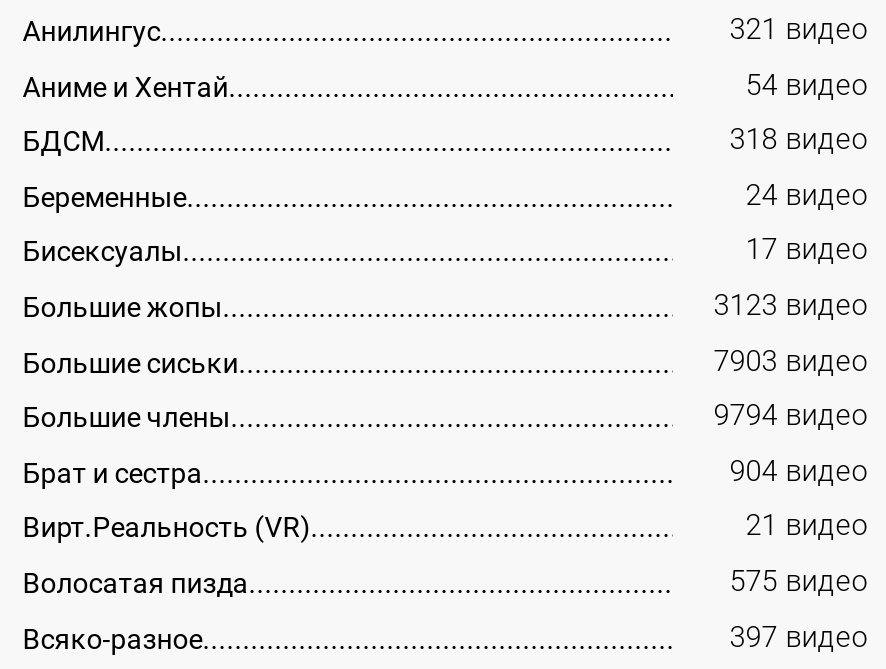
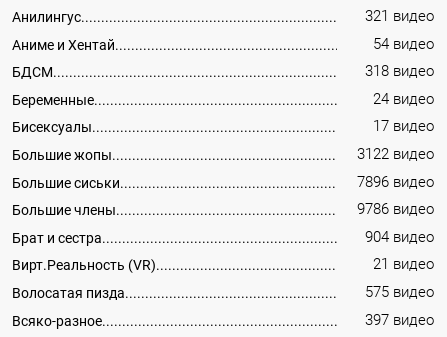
[714,289,868,323] 3123 видео -> [357,146,434,163] 3122 видео
[714,344,868,378] 7903 видео -> [357,174,434,191] 7896 видео
[714,399,868,433] 9794 видео -> [357,201,434,218] 9786 видео

